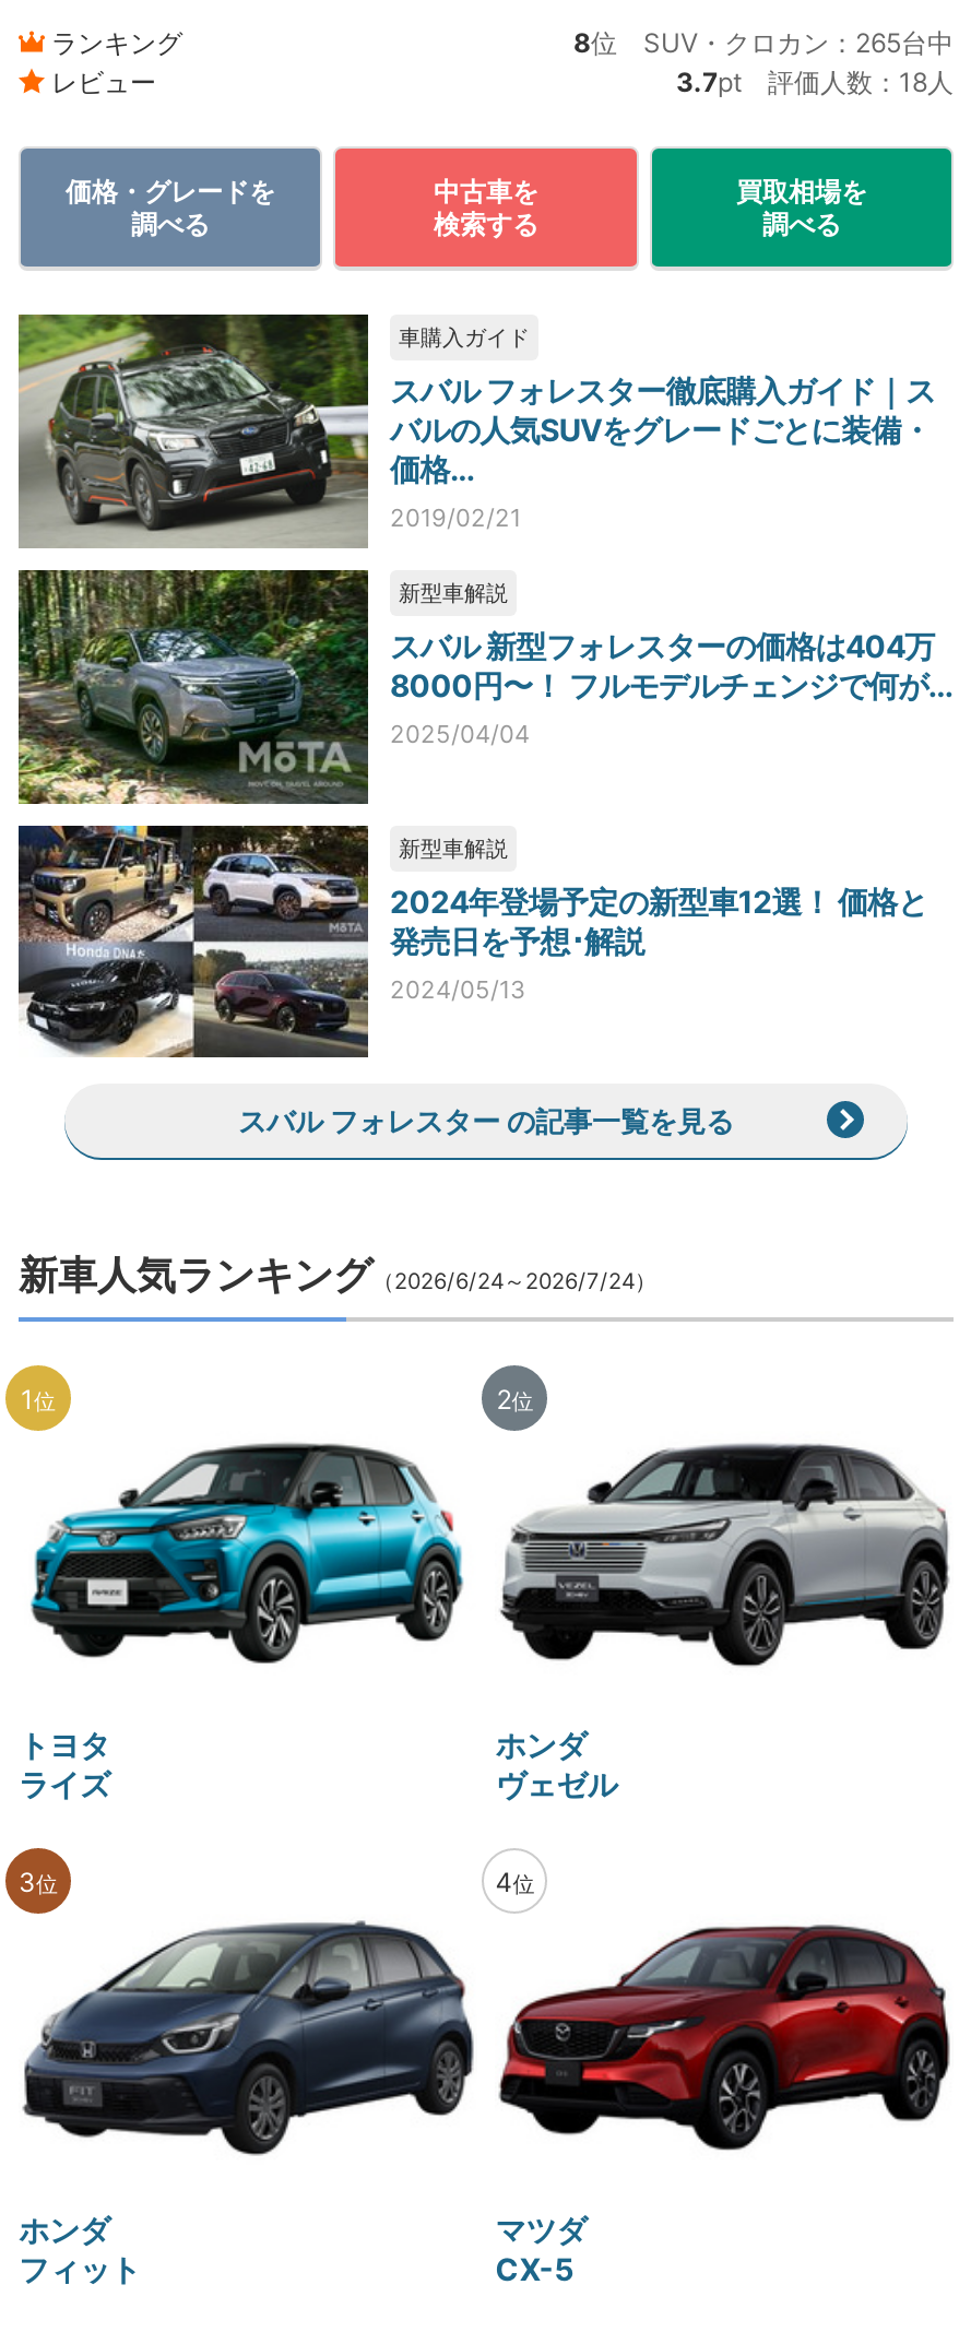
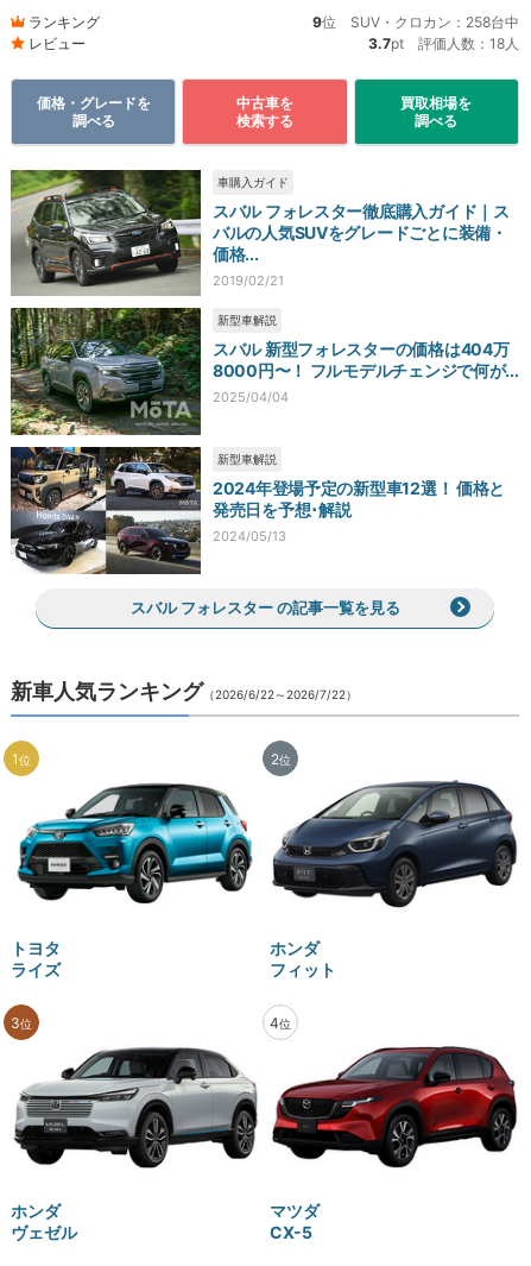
[573,27,954,59] 8位 SUV・クロカン：265台中 -> [312,13,519,31] 9位 SUV・クロカン：258台中
[19,1251,656,1297] 新車人気ランキング（2026/6/24～2026/7/24） -> [11,679,358,704] 新車人気ランキング（2026/6/22～2026/7/22）
moved [501,1439,949,1670] -> [14,1044,258,1171]: [image]
moved [495,1765,618,1802] -> [11,1222,77,1242]: ヴェゼル
moved [21,1913,473,2157] -> [272,780,517,908]: [image]
moved [19,2249,141,2286] -> [270,959,337,979]: フィット

